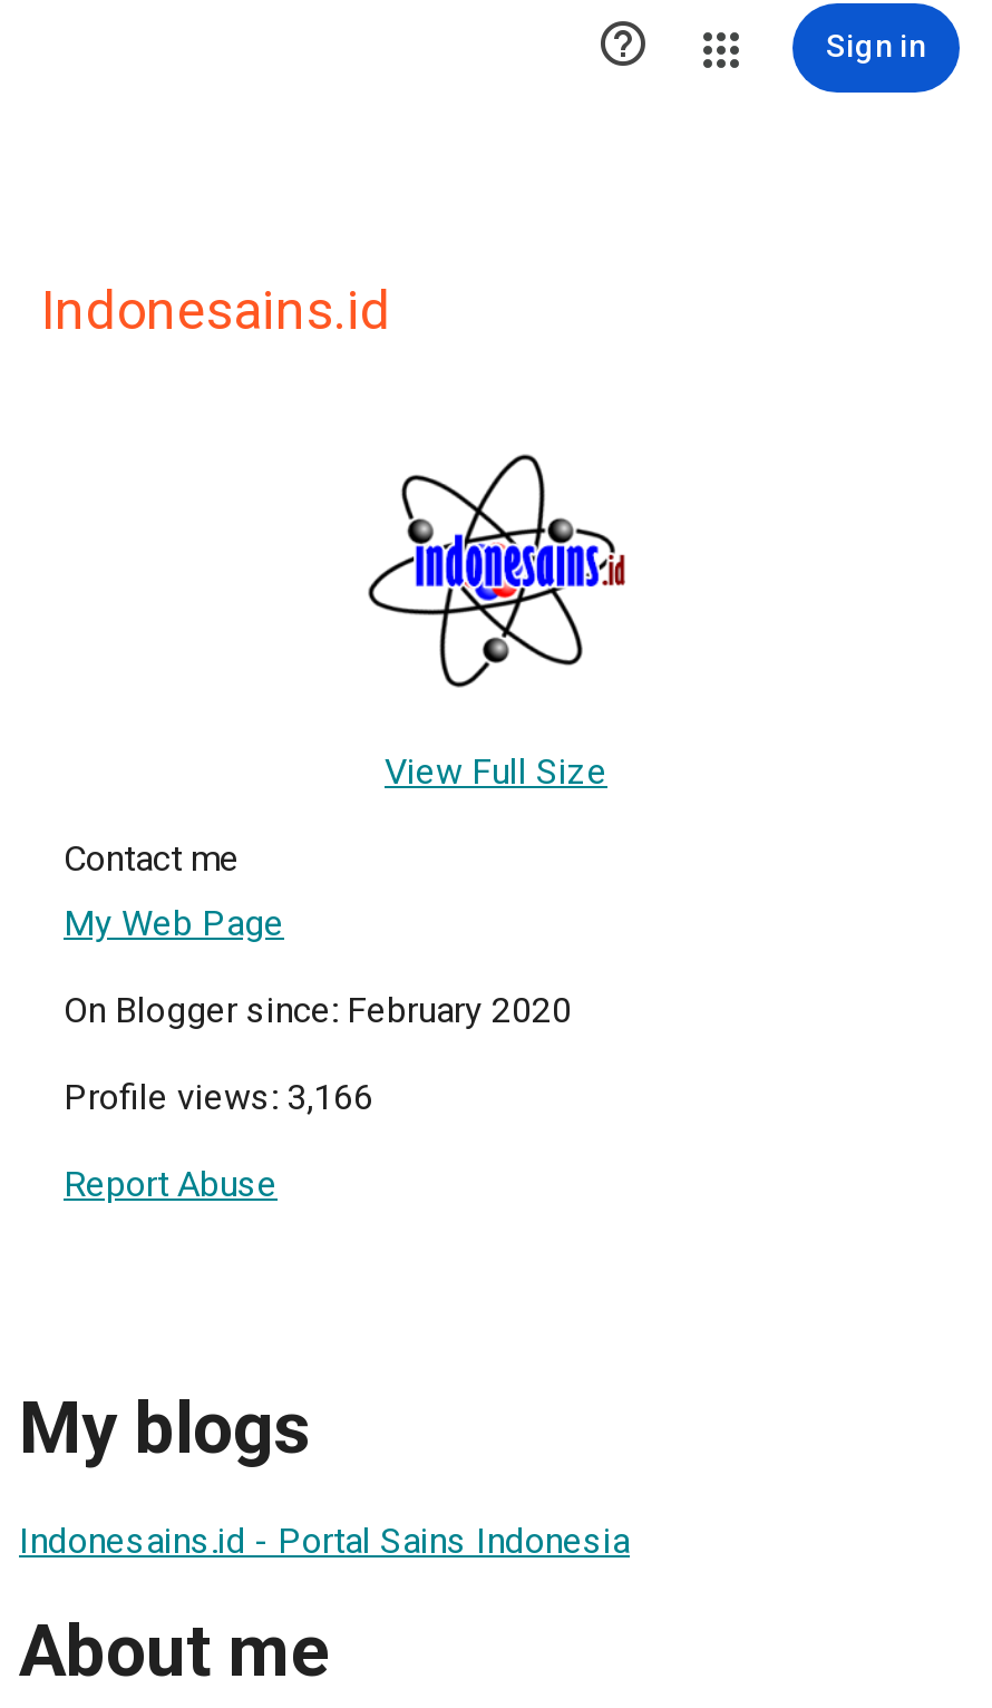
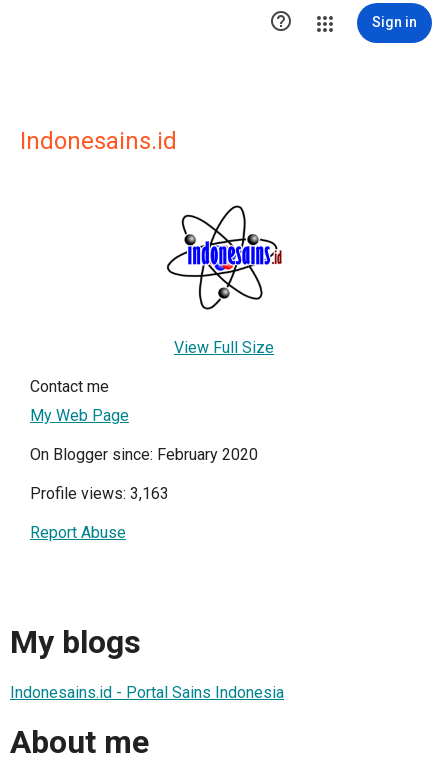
[64,1075,373,1118] Profile views: 3,166 -> [30,484,169,503] Profile views: 3,163

